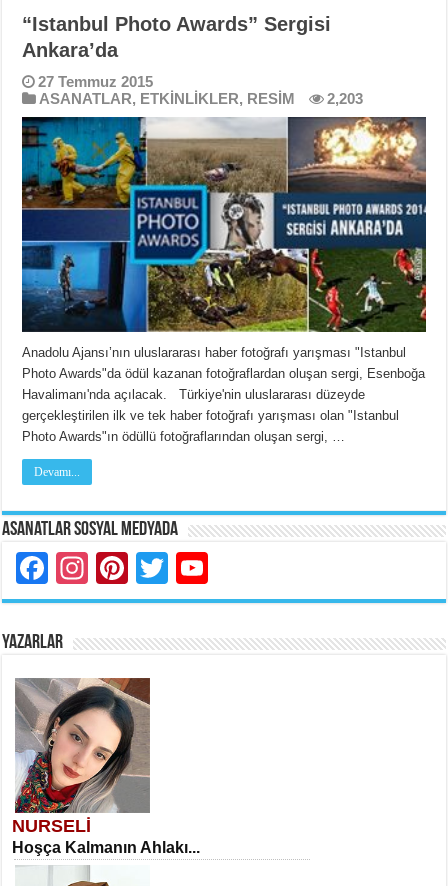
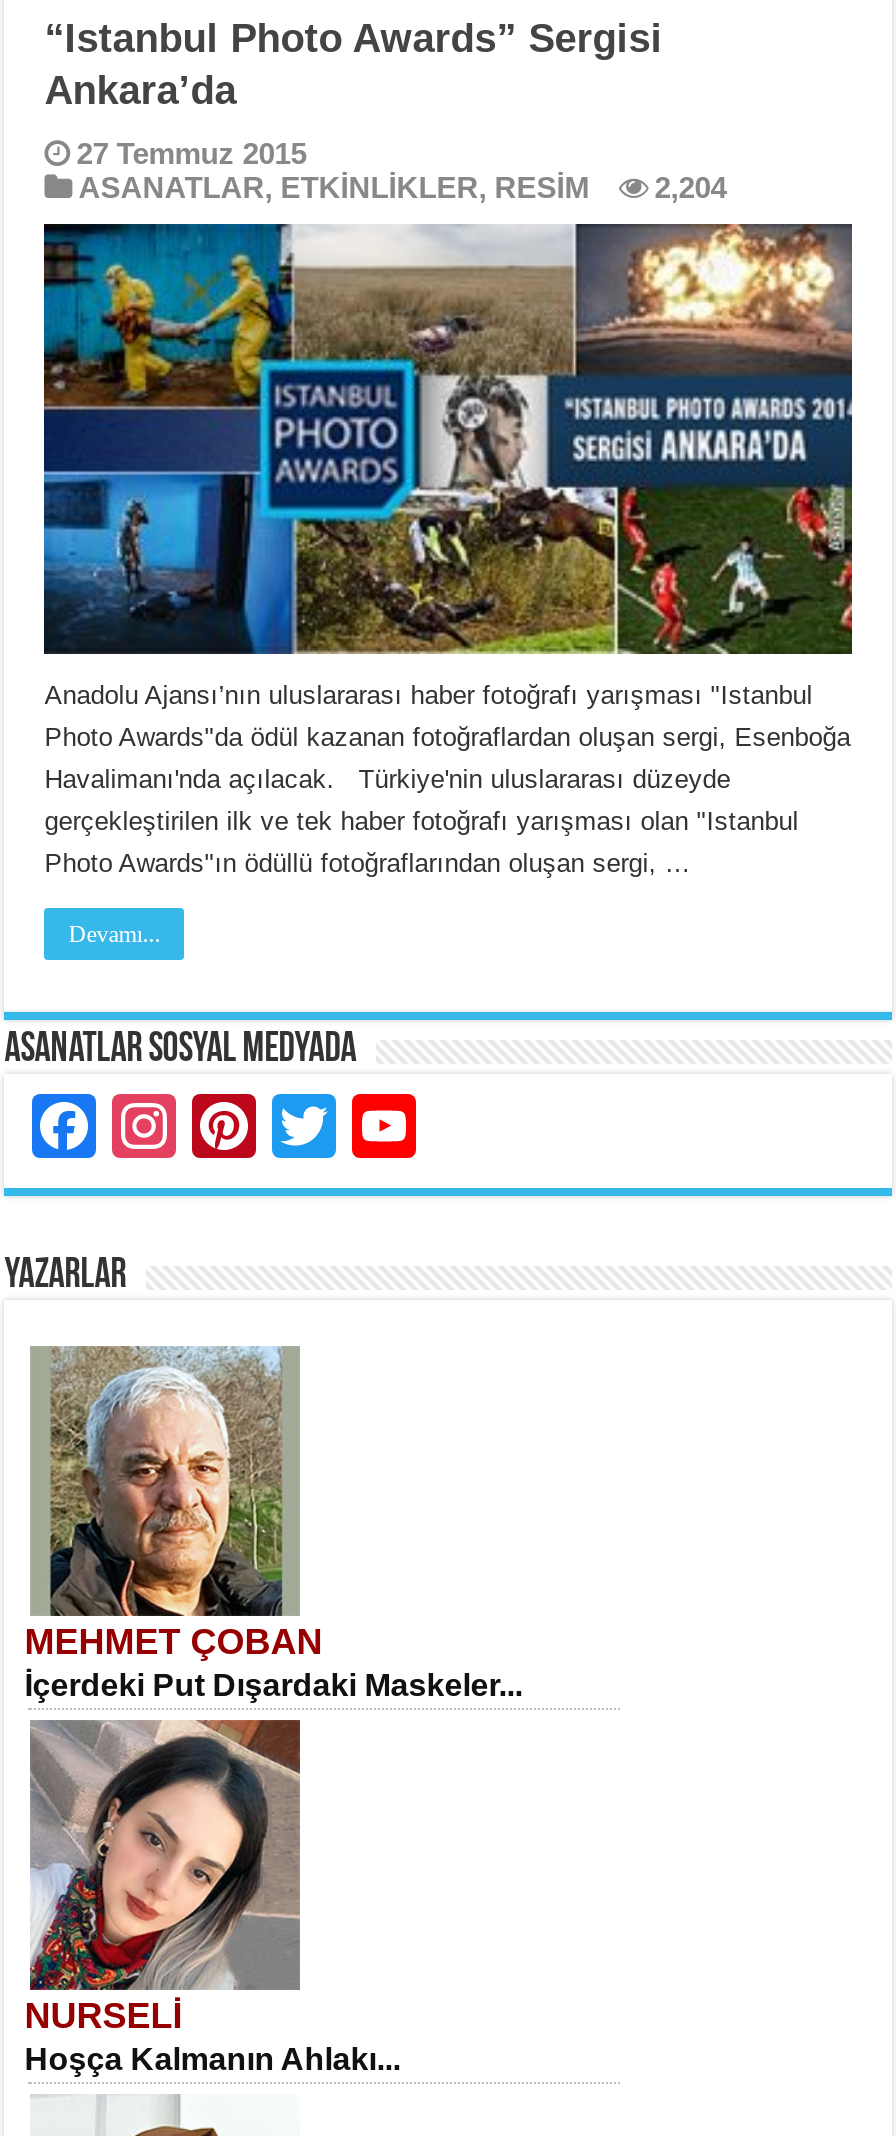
[39,90,363,107] ASANATLAR, ETKİNLİKLER, RESİM 2,203 -> [78,170,726,204] ASANATLAR, ETKİNLİKLER, RESİM 2,204
none -> [24,1346,522,1702] [image] | MEHMET ÇOBAN | İçerdeki Put Dışardaki Maskeler...

